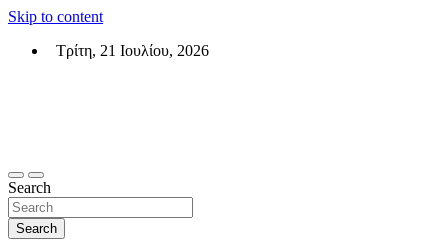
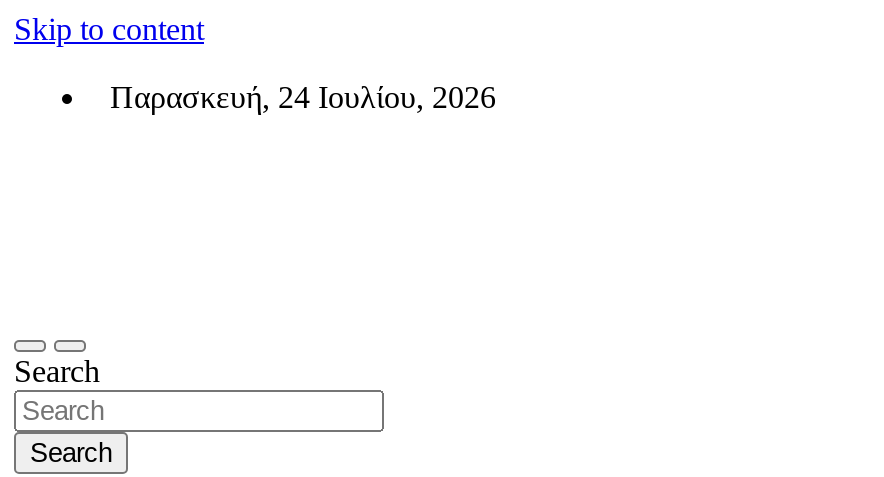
[48,42,209,59] Τρίτη, 21 Ιουλίου, 2026 -> [94,80,496,114] Παρασκευή, 24 Ιουλίου, 2026

